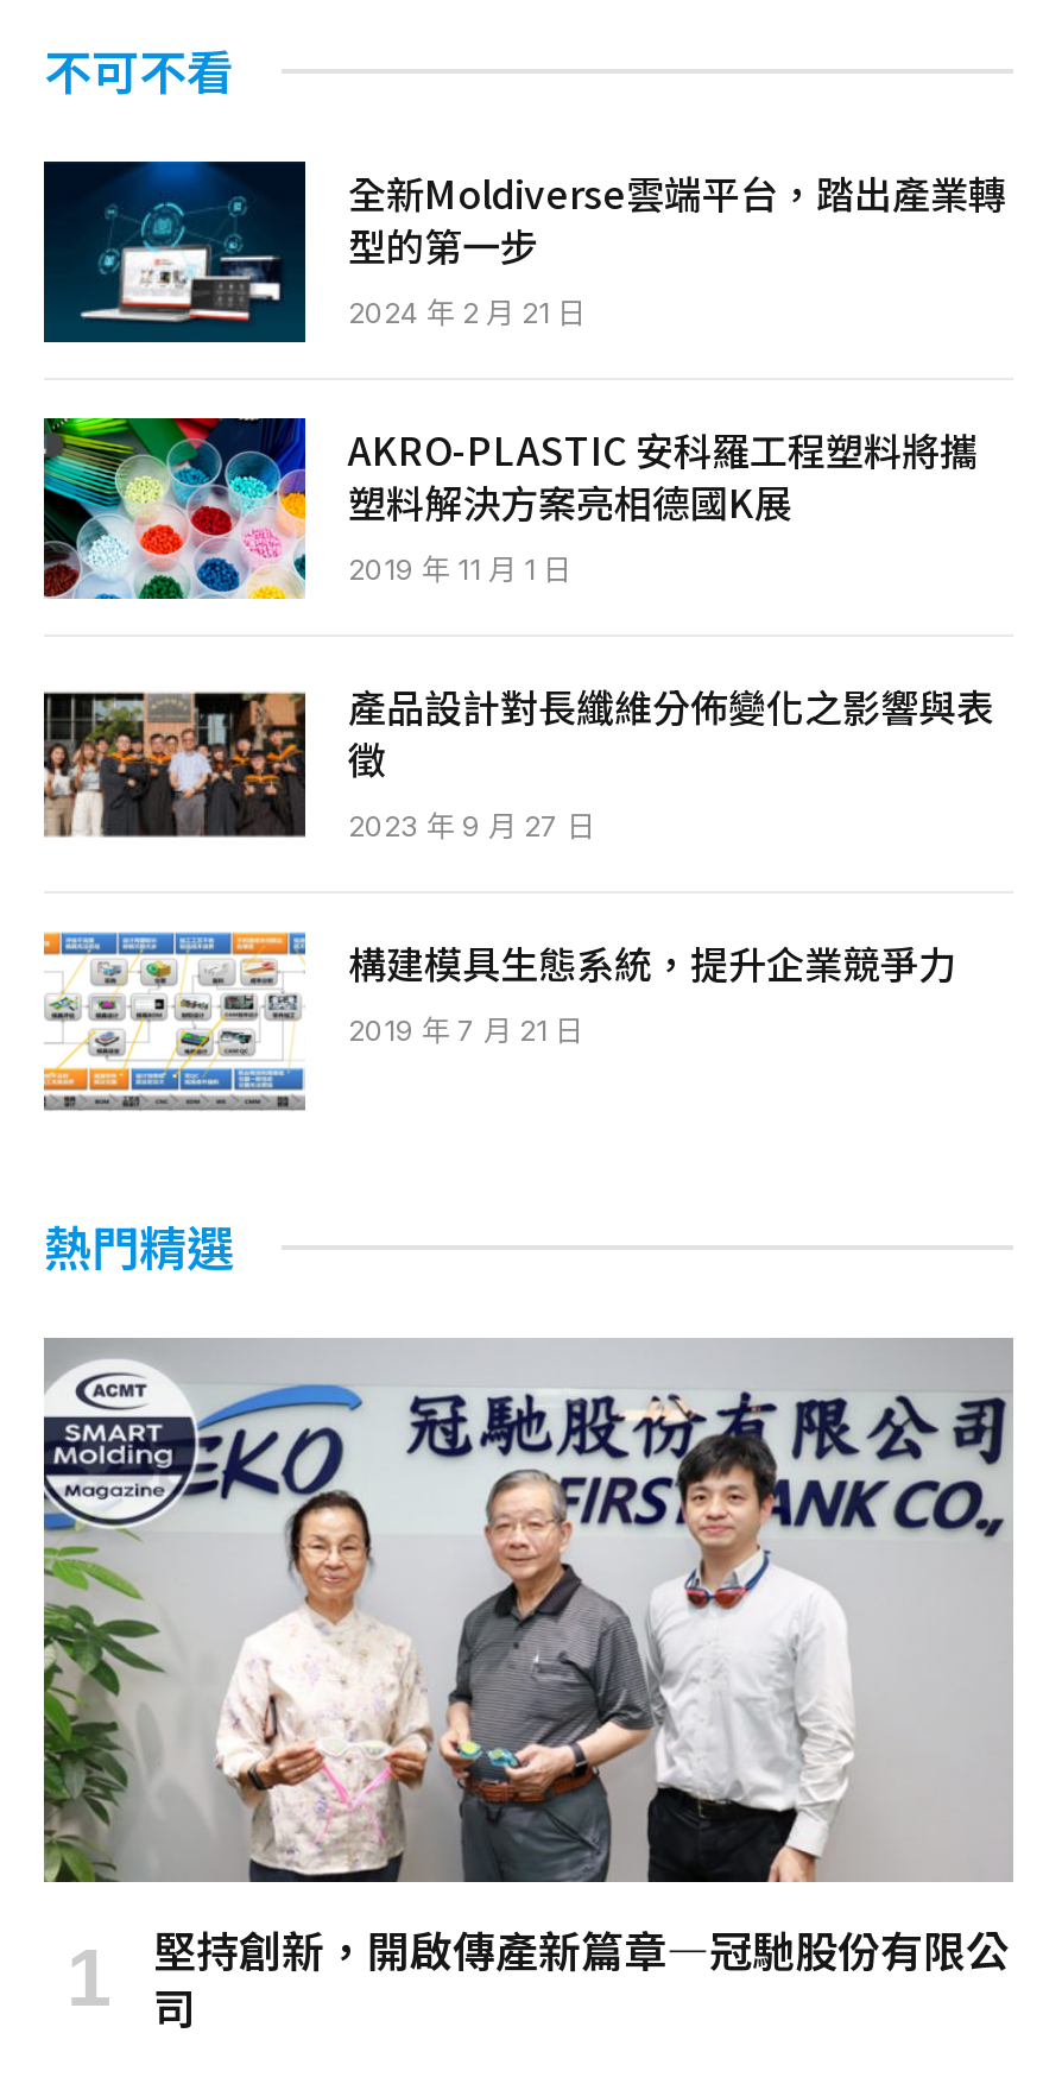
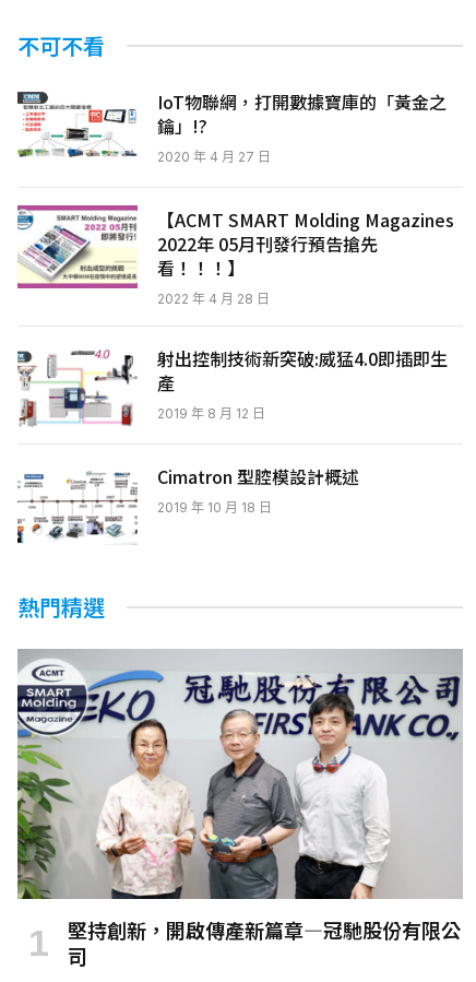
[42,159,1006,345] [image] | 全新Moldiverse雲端平台，踏出產業轉 | 型的第一步 | 2024 年 2 月 21 日 -> [17,88,447,170] [image] | IoT物聯網，打開數據寶庫的「黃金之 | 鑰」!? | 2020 年 4 月 27 日
[42,416,978,601] [image] | AKRO-PLASTIC 安科羅工程塑料將攜 | 塑料解決方案亮相德國K展 | 2019 年 11 月 1 日 -> [16,204,454,307] [image] | 【ACMT SMART Molding Magazines | 2022年 05月刊發行預告搶先 | 看！！！】 | 2022 年 4 月 28 日
[42,677,994,853] [image] | 產品設計對長纖維分佈變化之影響與表 | 徵 | 2023 年 9 月 27 日 -> [17,345,448,427] [image] | 射出控制技術新突破:威猛4.0即插即生 | 產 | 2019 年 8 月 12 日
[42,929,956,1112] [image] | 構建模具生態系統，提升企業競爭力 | 2019 年 7 月 21 日 -> [16,462,359,543] [image] | Cimatron 型腔模設計概述 | 2019 年 10 月 18 日

